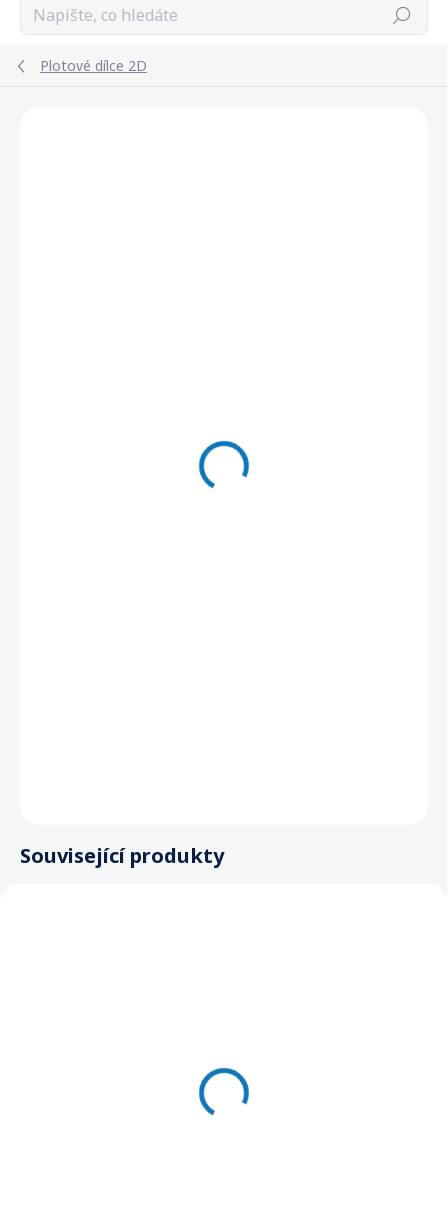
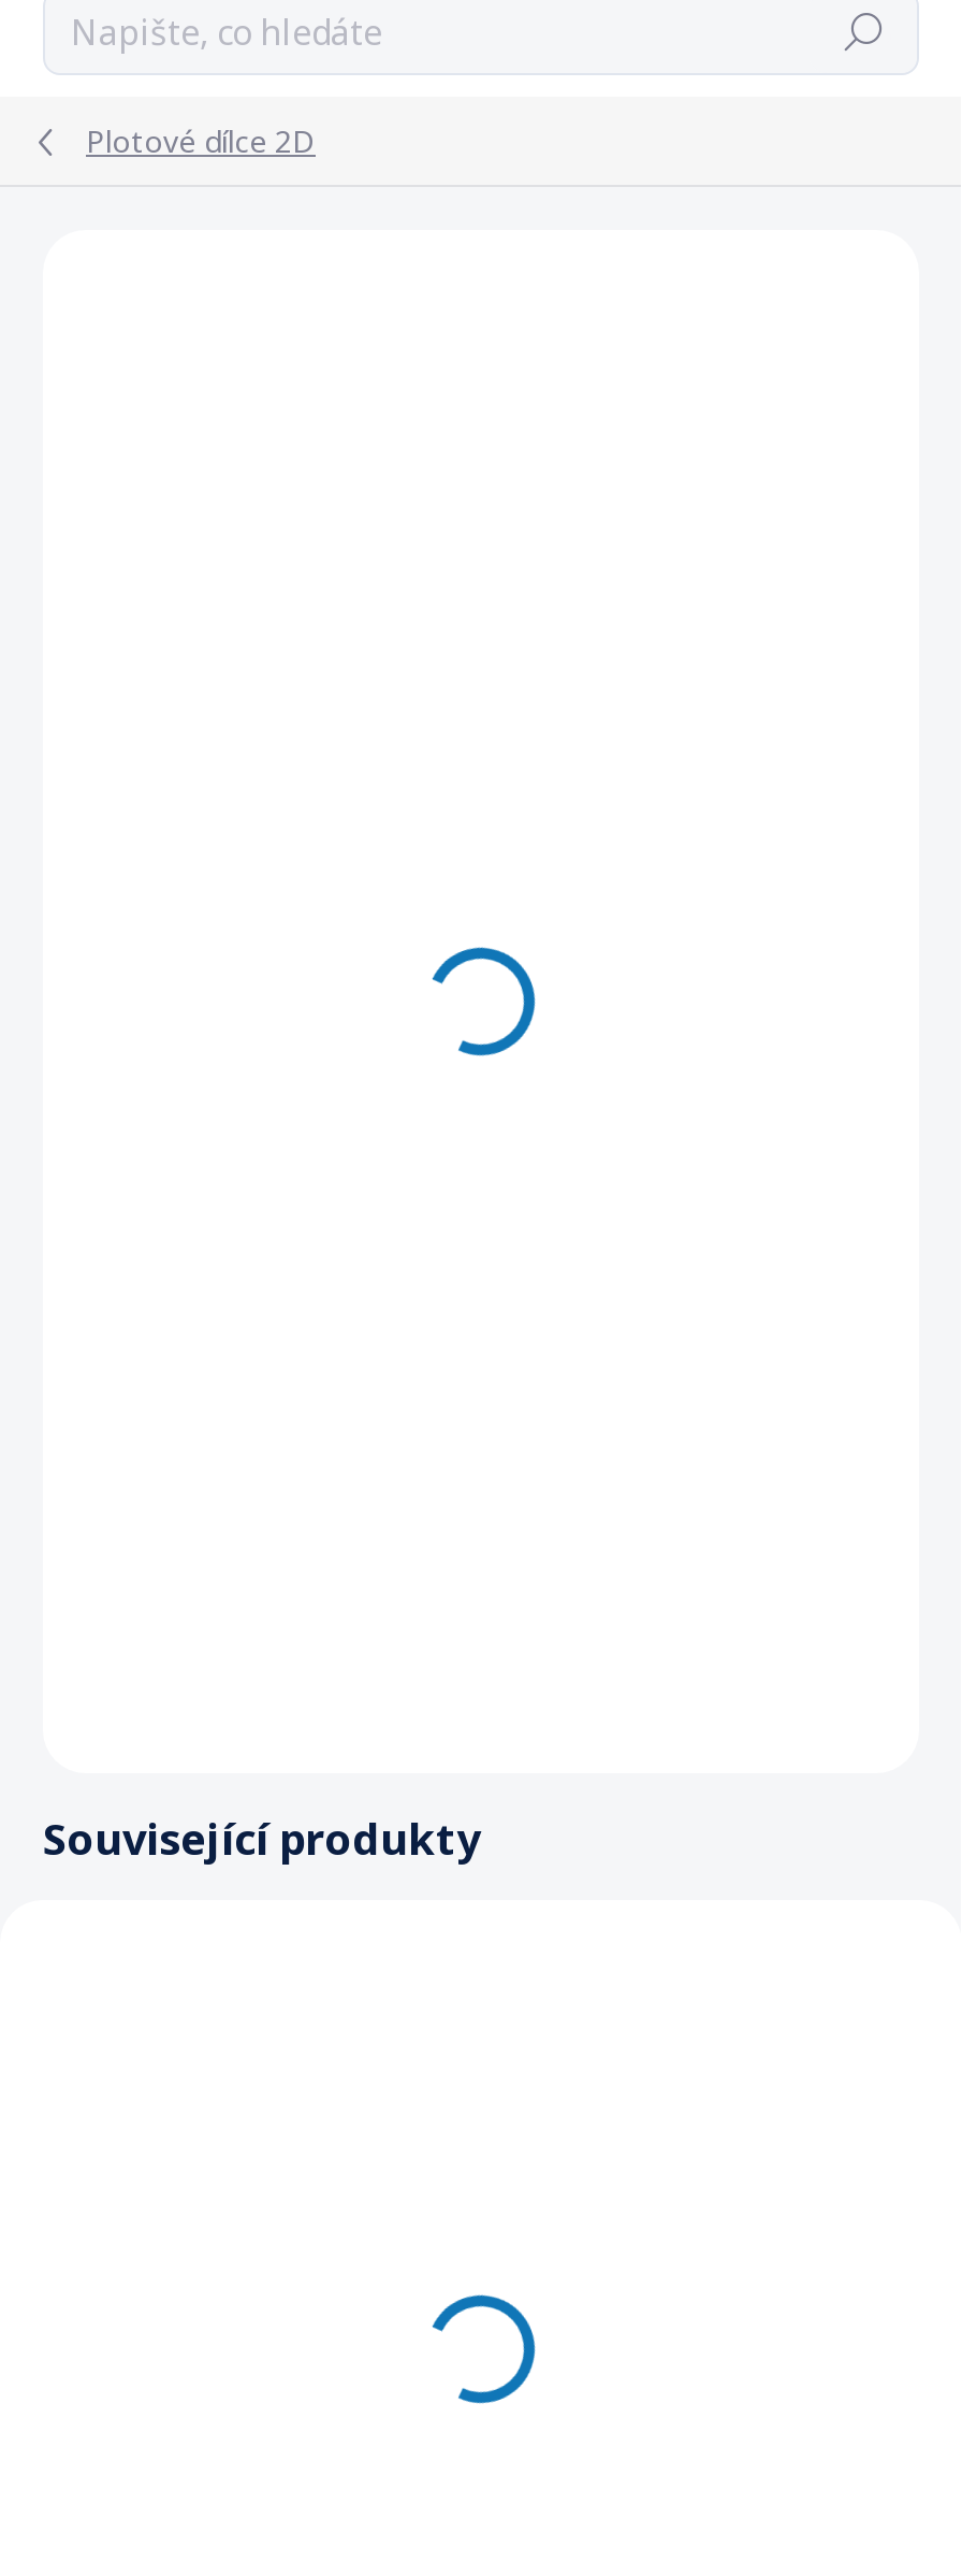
[197,444,249,492] [image] -> [425,948,535,1060] [image]
[197,1071,249,1119] [image] -> [425,2296,535,2407] [image]

